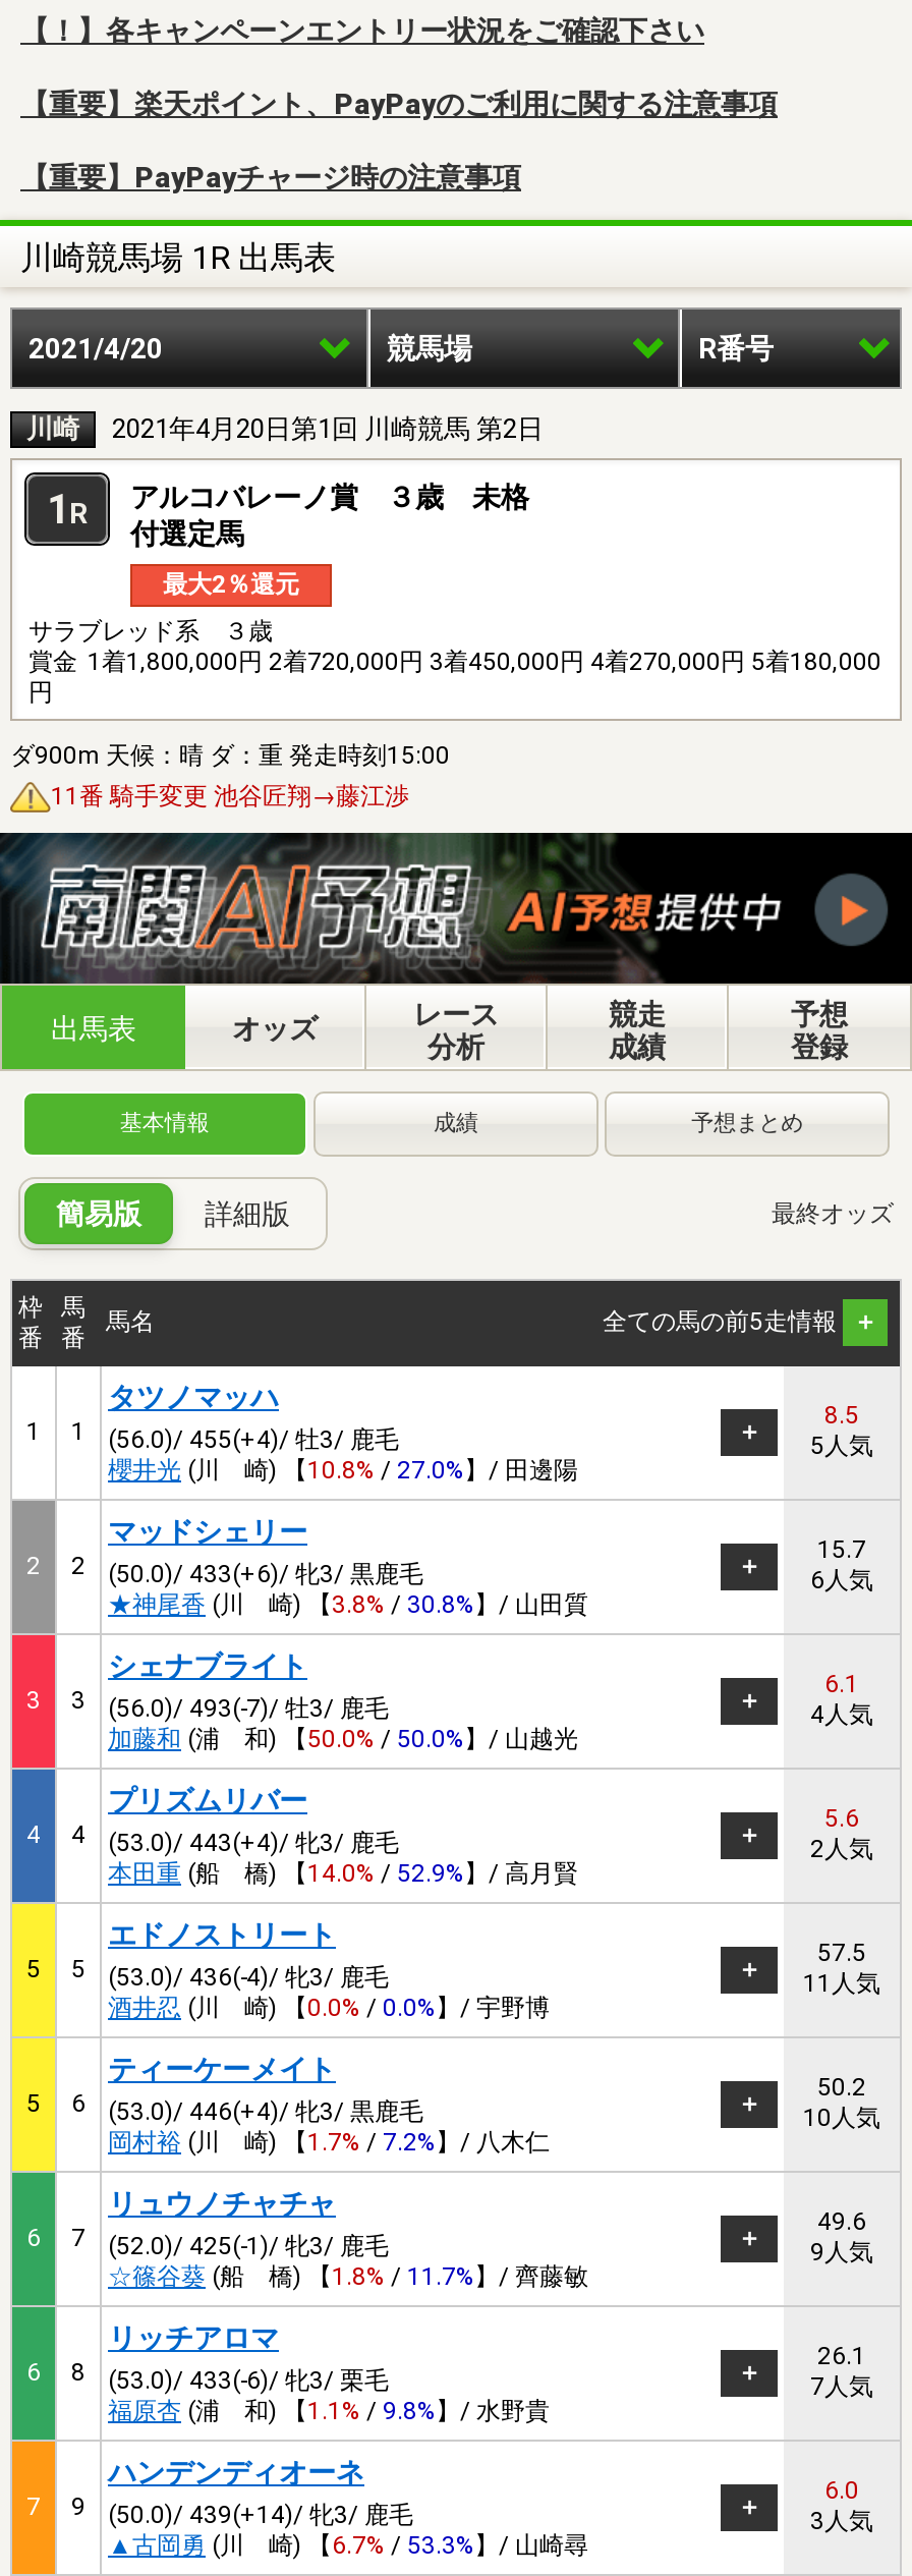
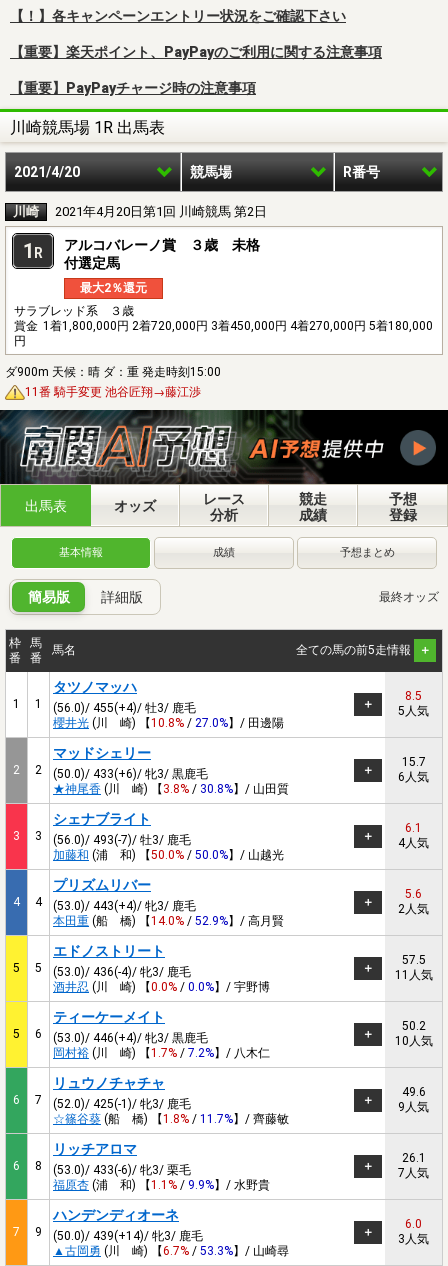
[108,2398,550,2426] 福原杏(浦 和) 【1.1% / 9.8%】/ 水野貴 -> [53,1178,270,1192] 福原杏(浦 和) 【1.1% / 9.9%】/ 水野貴

